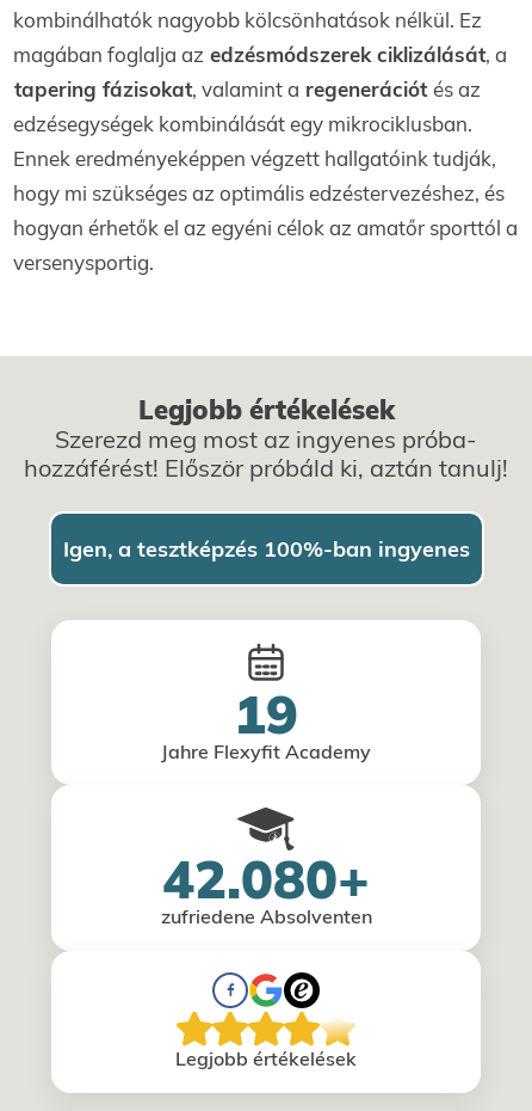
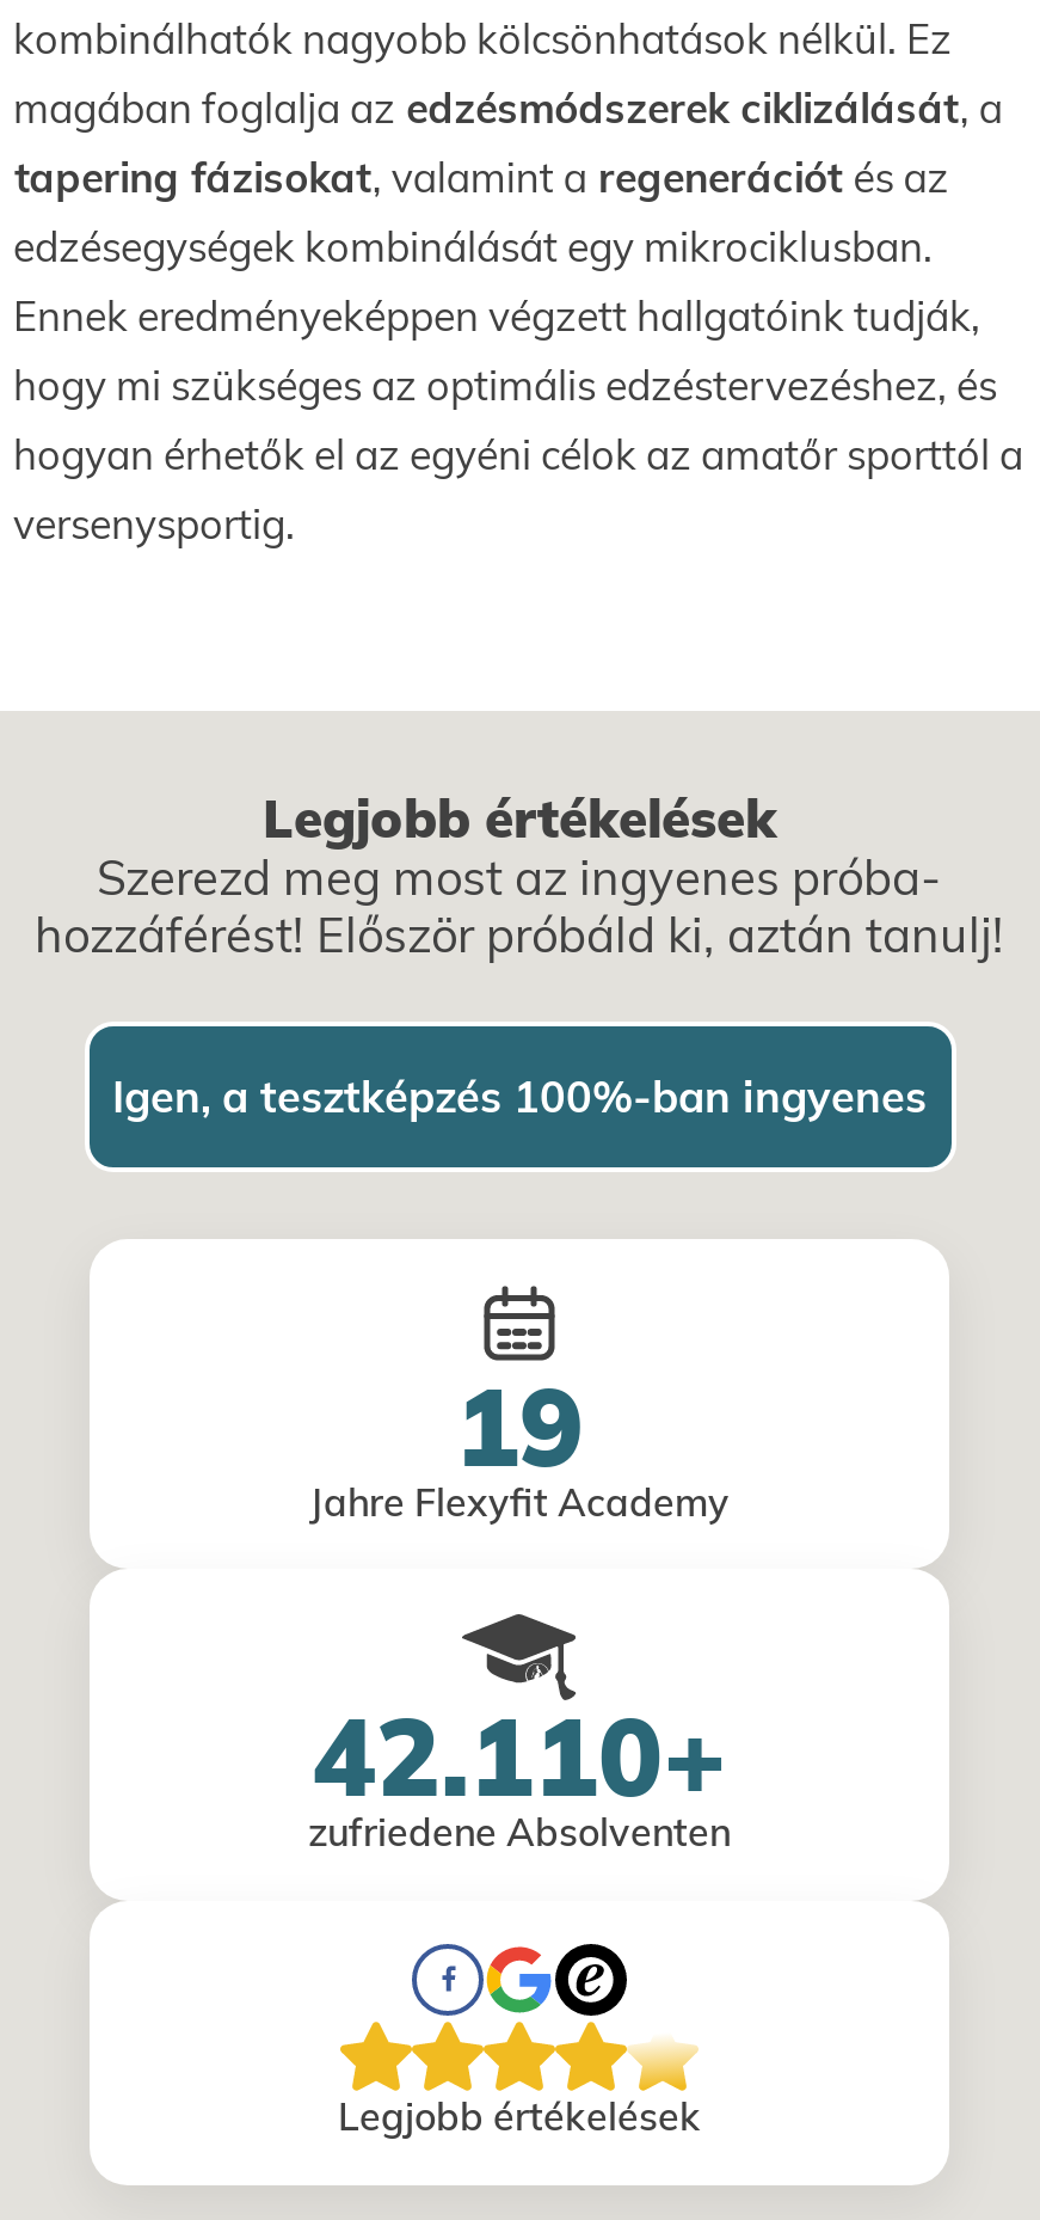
[162,845,370,912] 42.080+ -> [312,1689,727,1822] 42.110+

